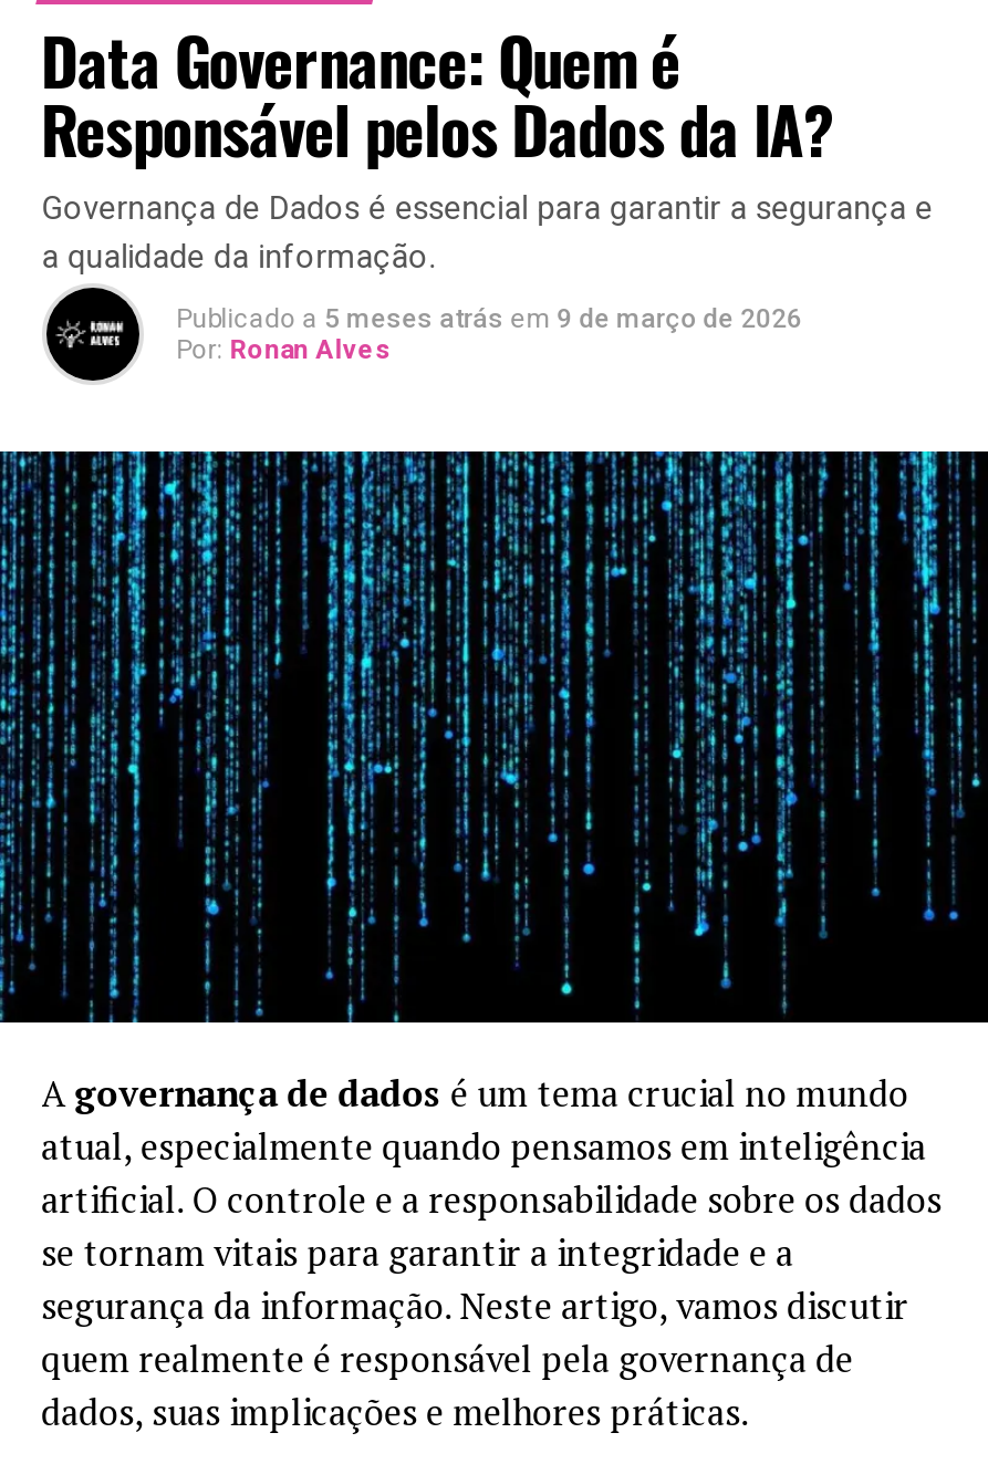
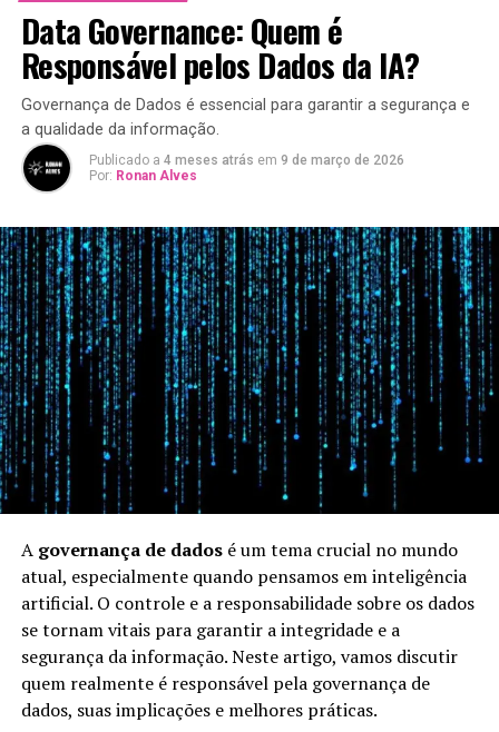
[176,303,803,334] Publicado a 5 meses atrás em 9 de março de 2026 -> [89,152,404,168] Publicado a 4 meses atrás em 9 de março de 2026

